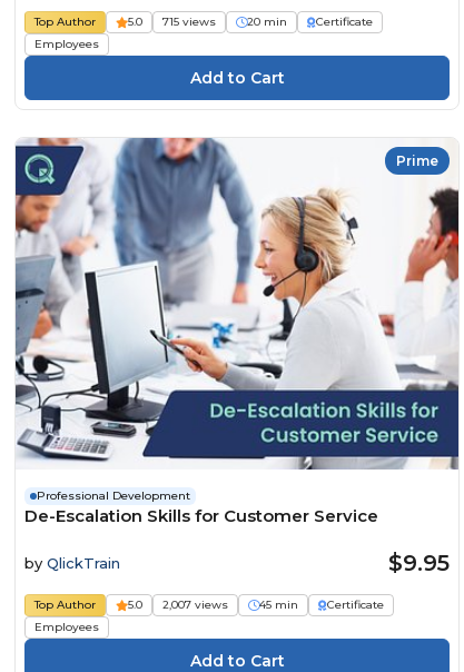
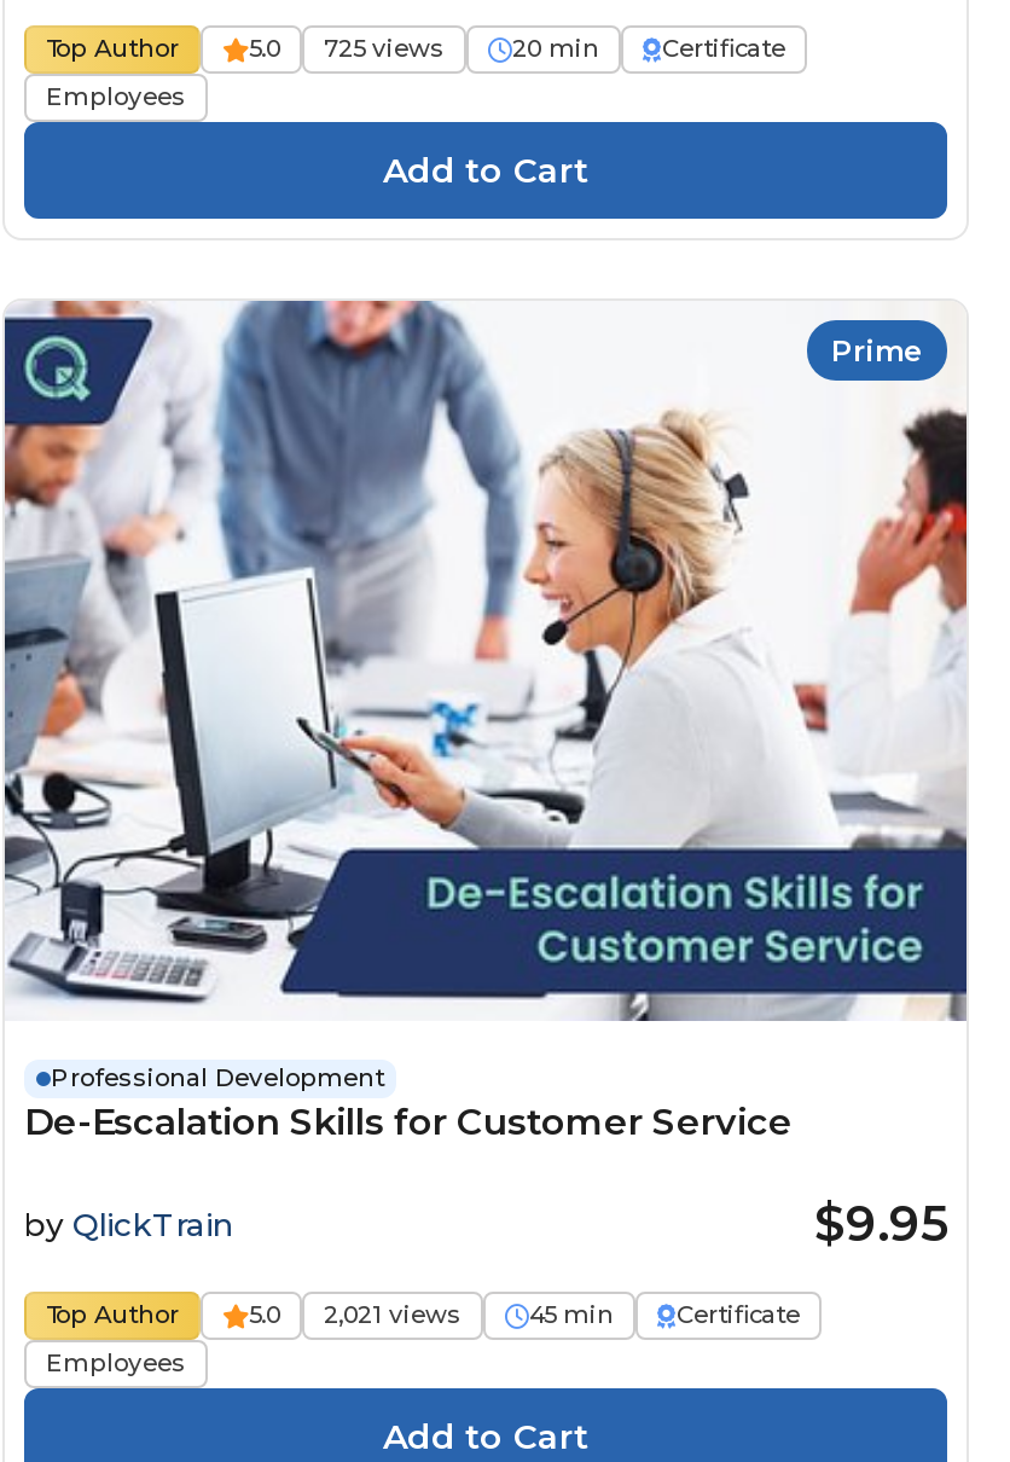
[128,14,216,28] 5.0 715 views -> [249,31,445,63] 5.0 725 views
[128,597,228,612] 5.0 2,007 views -> [249,1299,462,1330] 5.0 2,021 views

